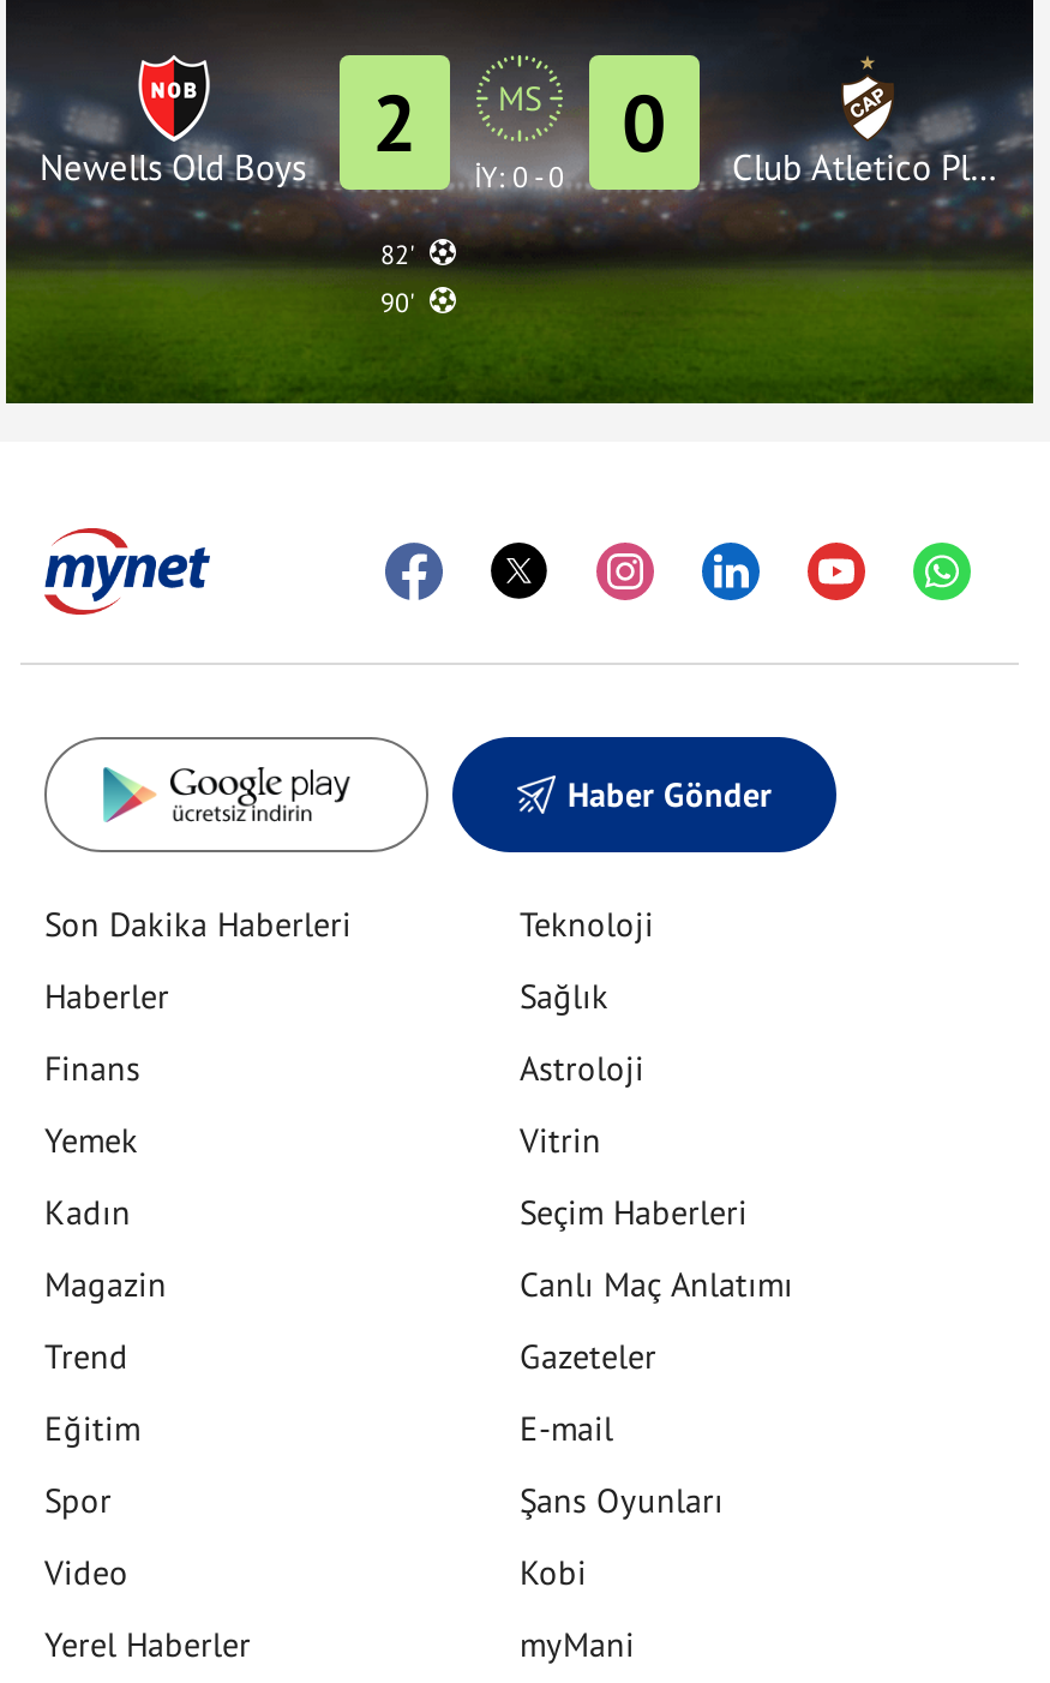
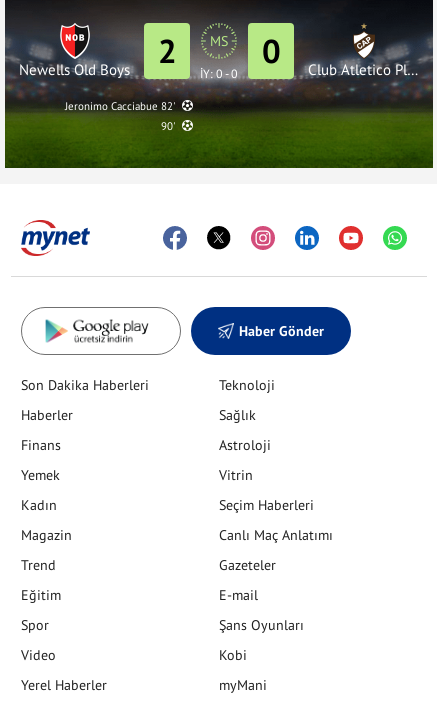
[380,237,414,271] 82' -> [65,99,175,113] Jeronimo Cacciabue 82'

